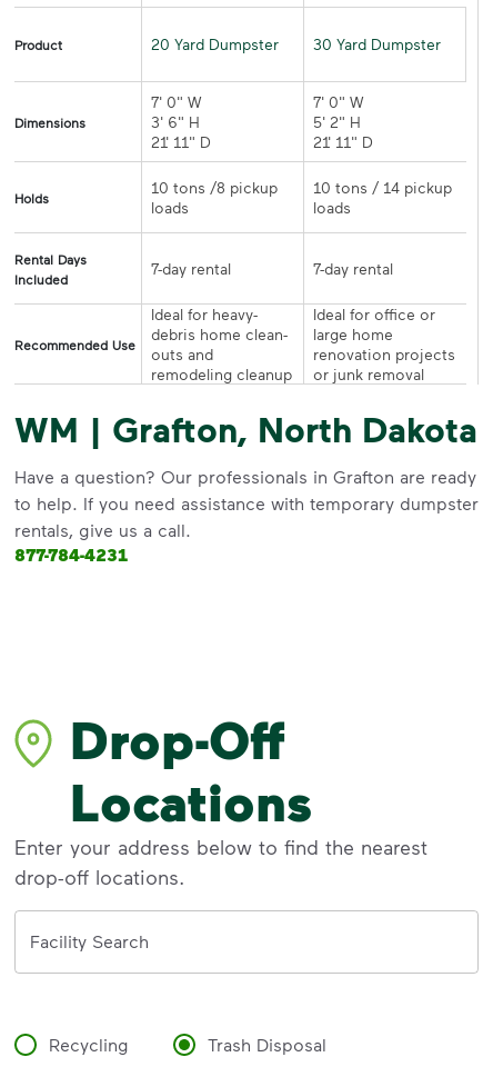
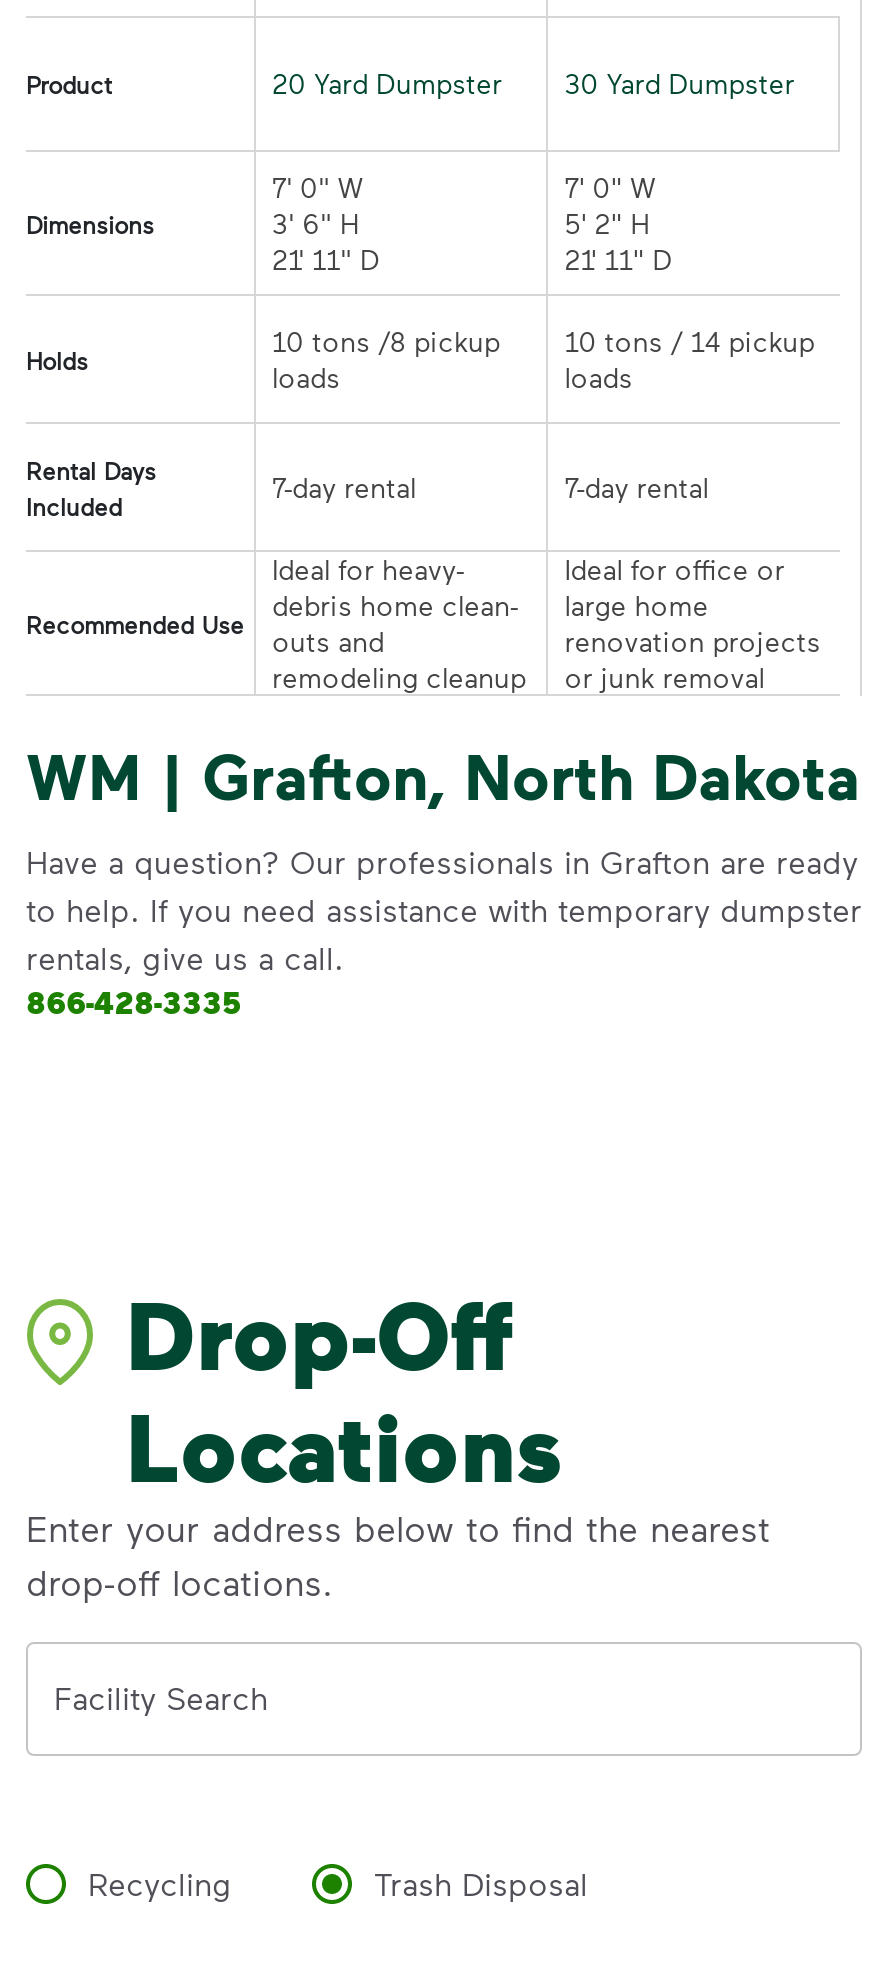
[14,544,129,566] 877-784-4231 -> [26,982,240,1022] 866-428-3335

